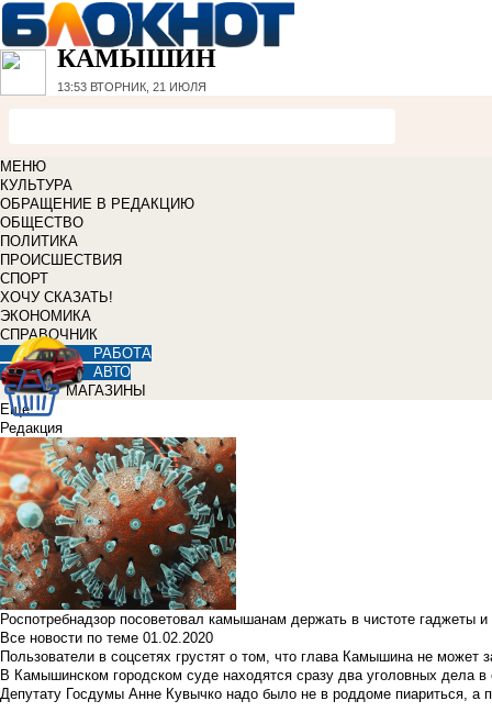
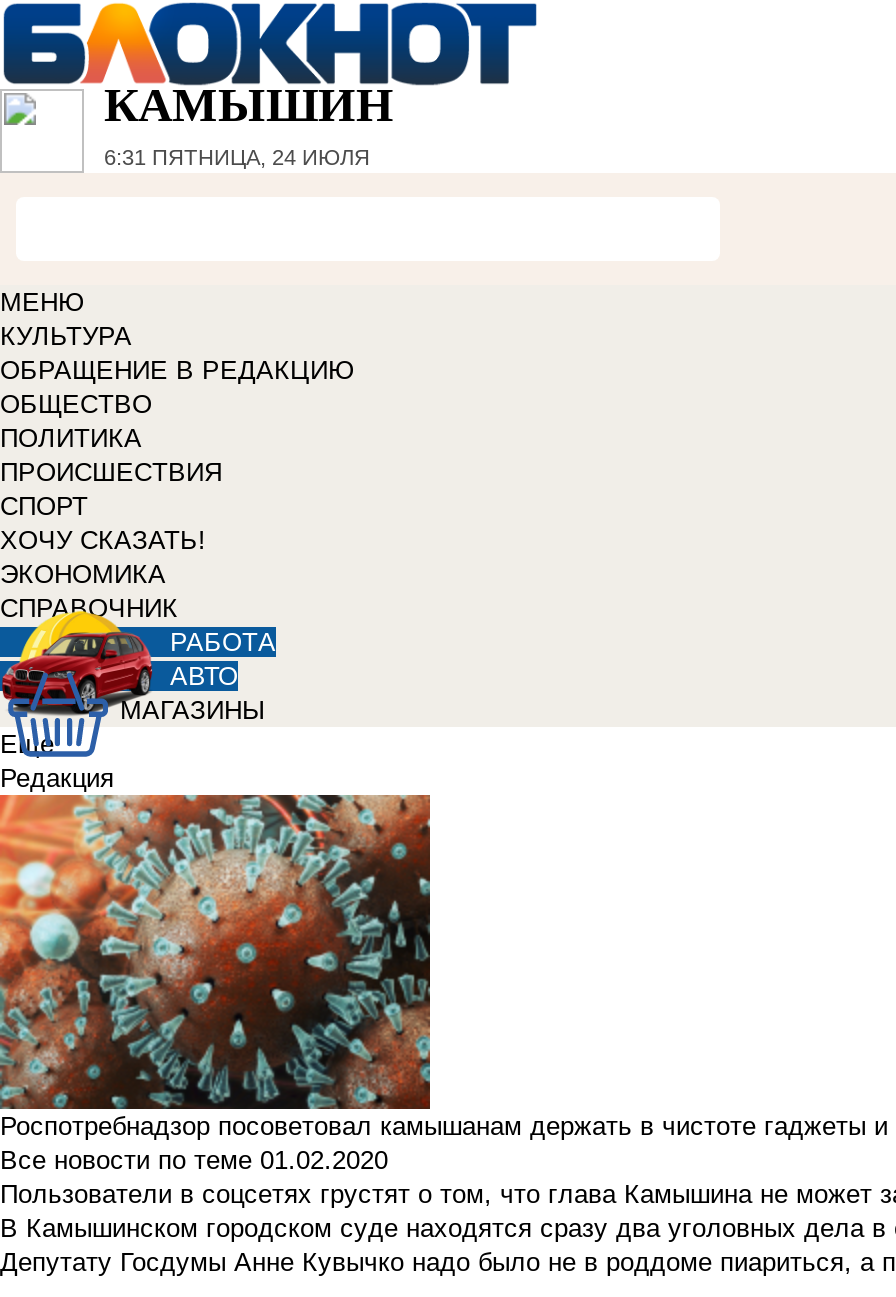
[57,81,206,94] 13:53 ВТОРНИК, 21 ИЮЛЯ -> [104,146,370,170] 6:31 ПЯТНИЦА, 24 ИЮЛЯ

